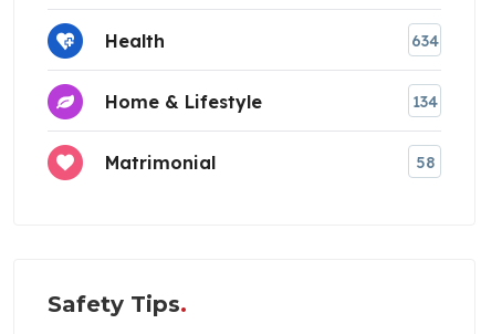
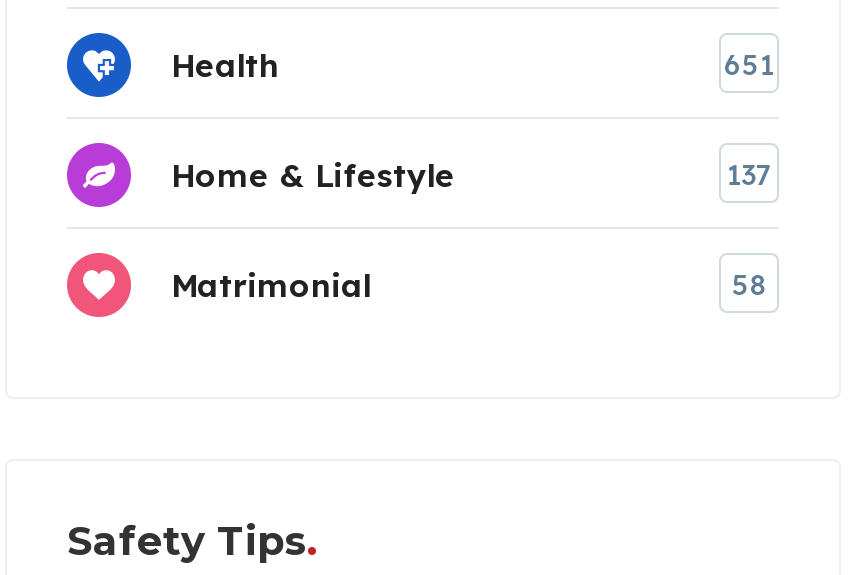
[411,31,438,51] 634 -> [724,47,774,83] 651
[412,92,437,112] 134 -> [727,157,771,193] 137

